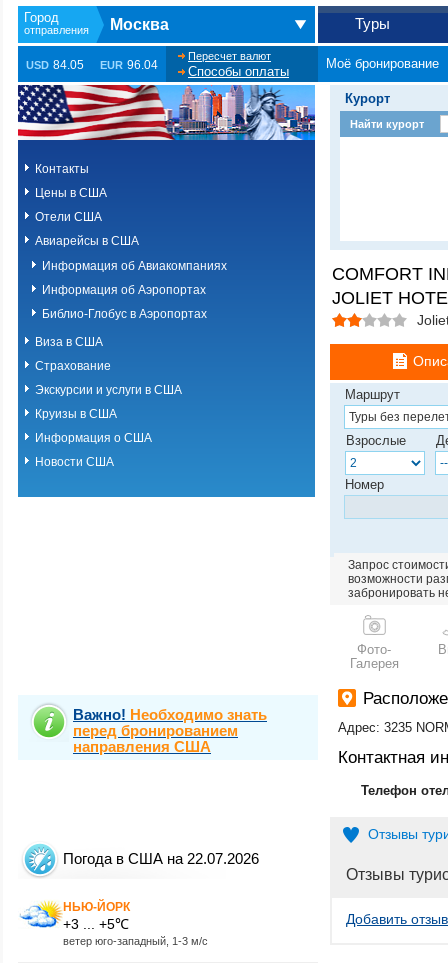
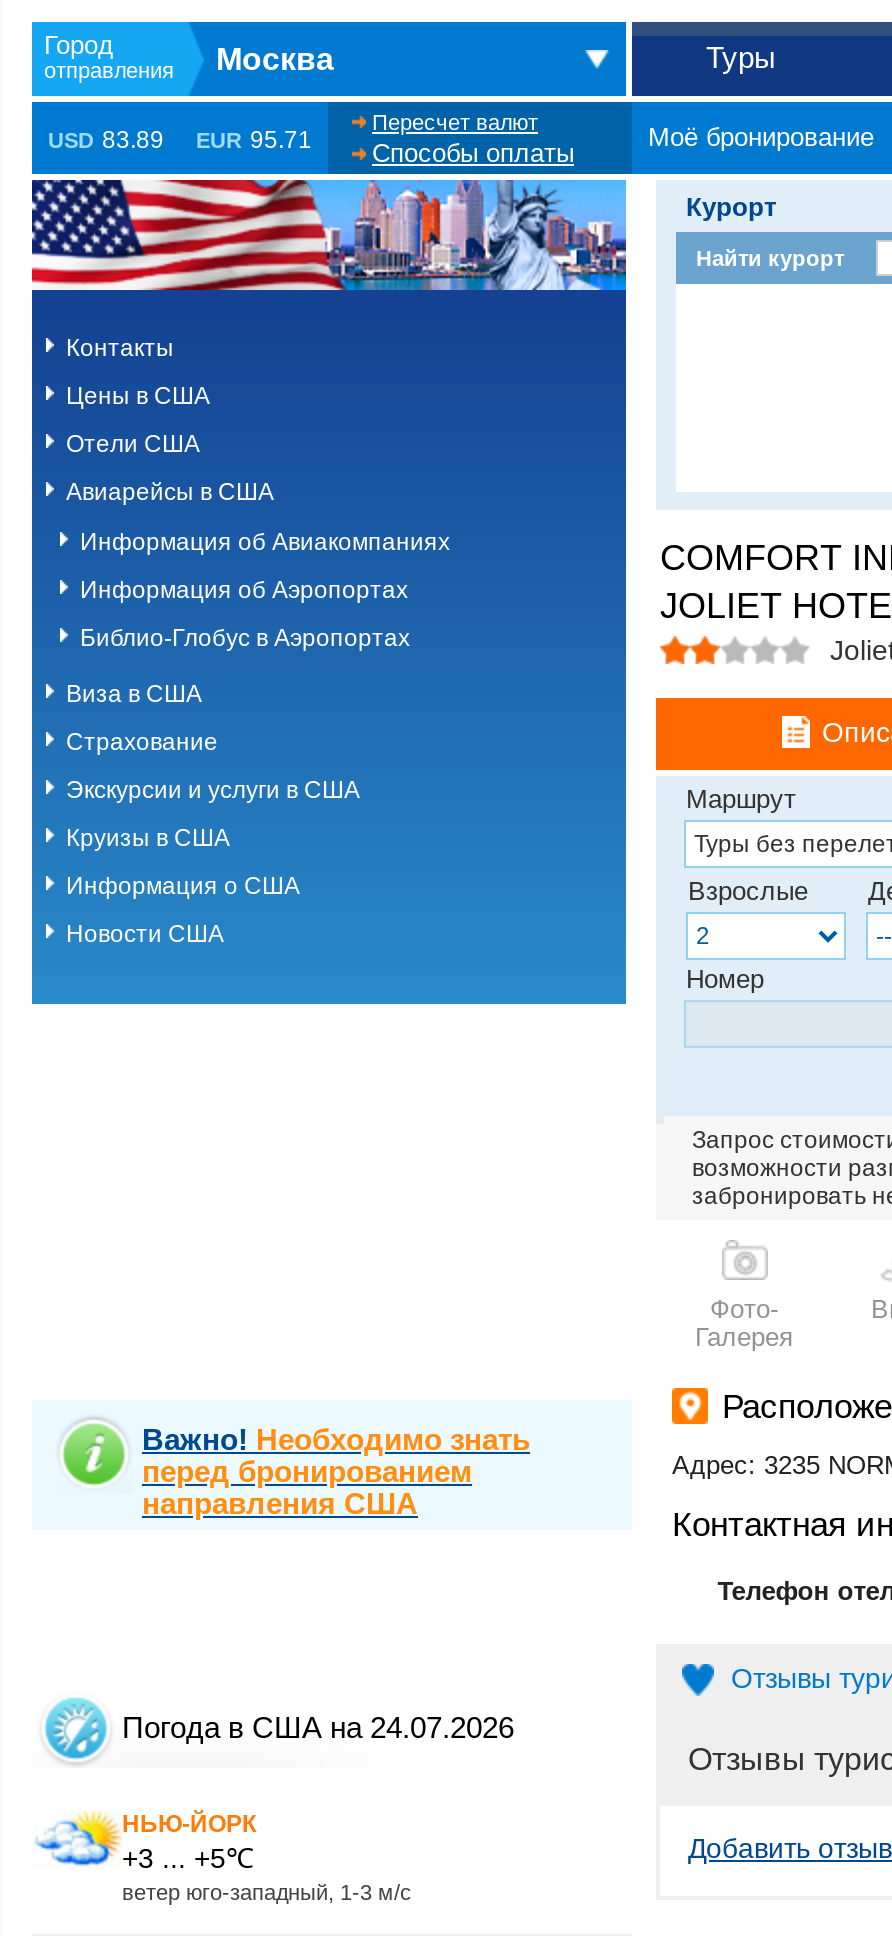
[26,58,84,72] USD 84.05 -> [48,126,164,154] USD 83.89
[100,58,158,72] EUR 96.04 -> [196,126,312,154] EUR 95.71
[63,850,259,867] Погода в США на 22.07.2026 -> [122,1710,514,1744] Погода в США на 24.07.2026

